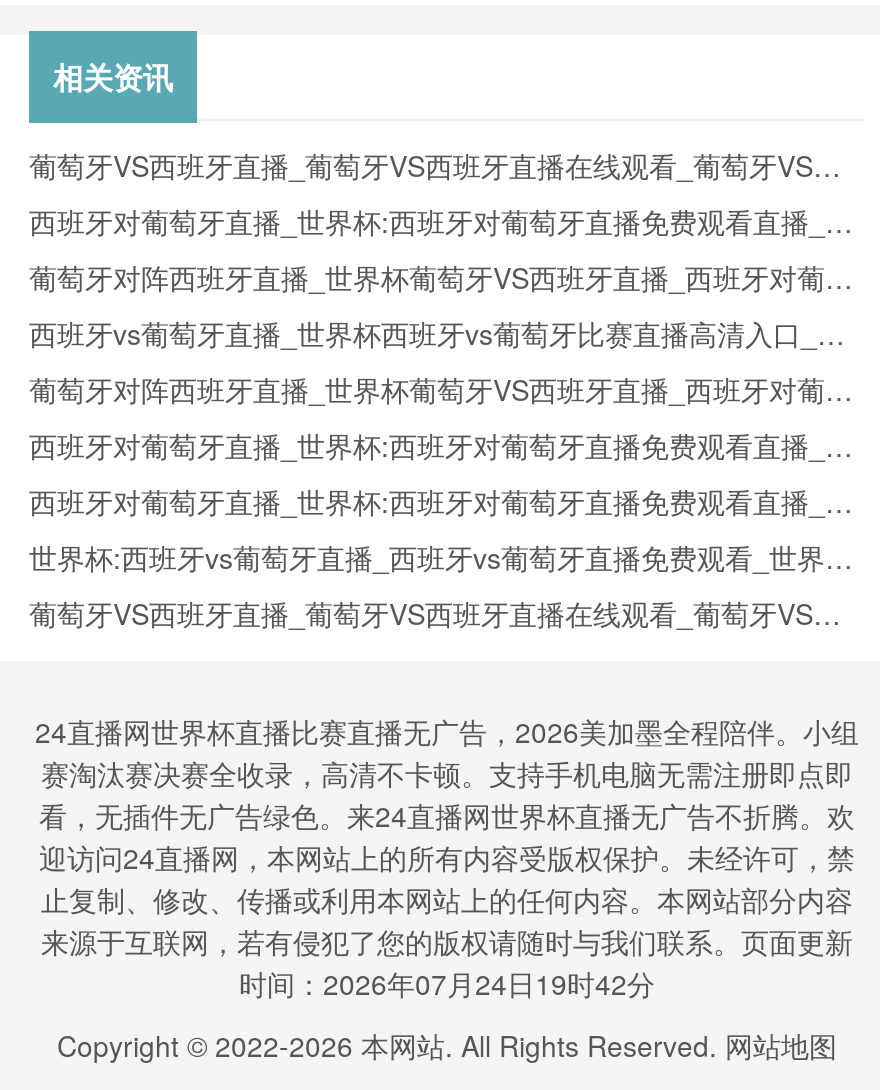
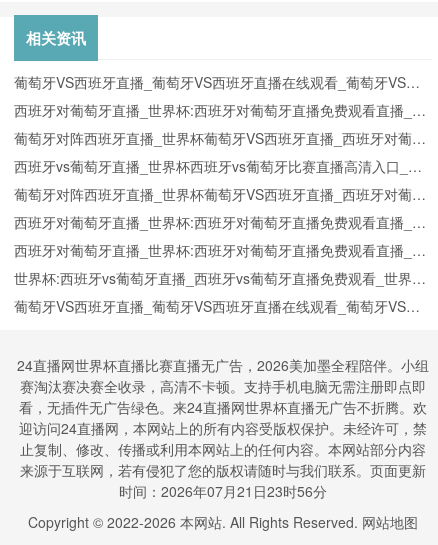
[239,963,655,1003] 时间：2026年07月24日19时42分 -> [119,481,327,501] 时间：2026年07月21日23时56分

